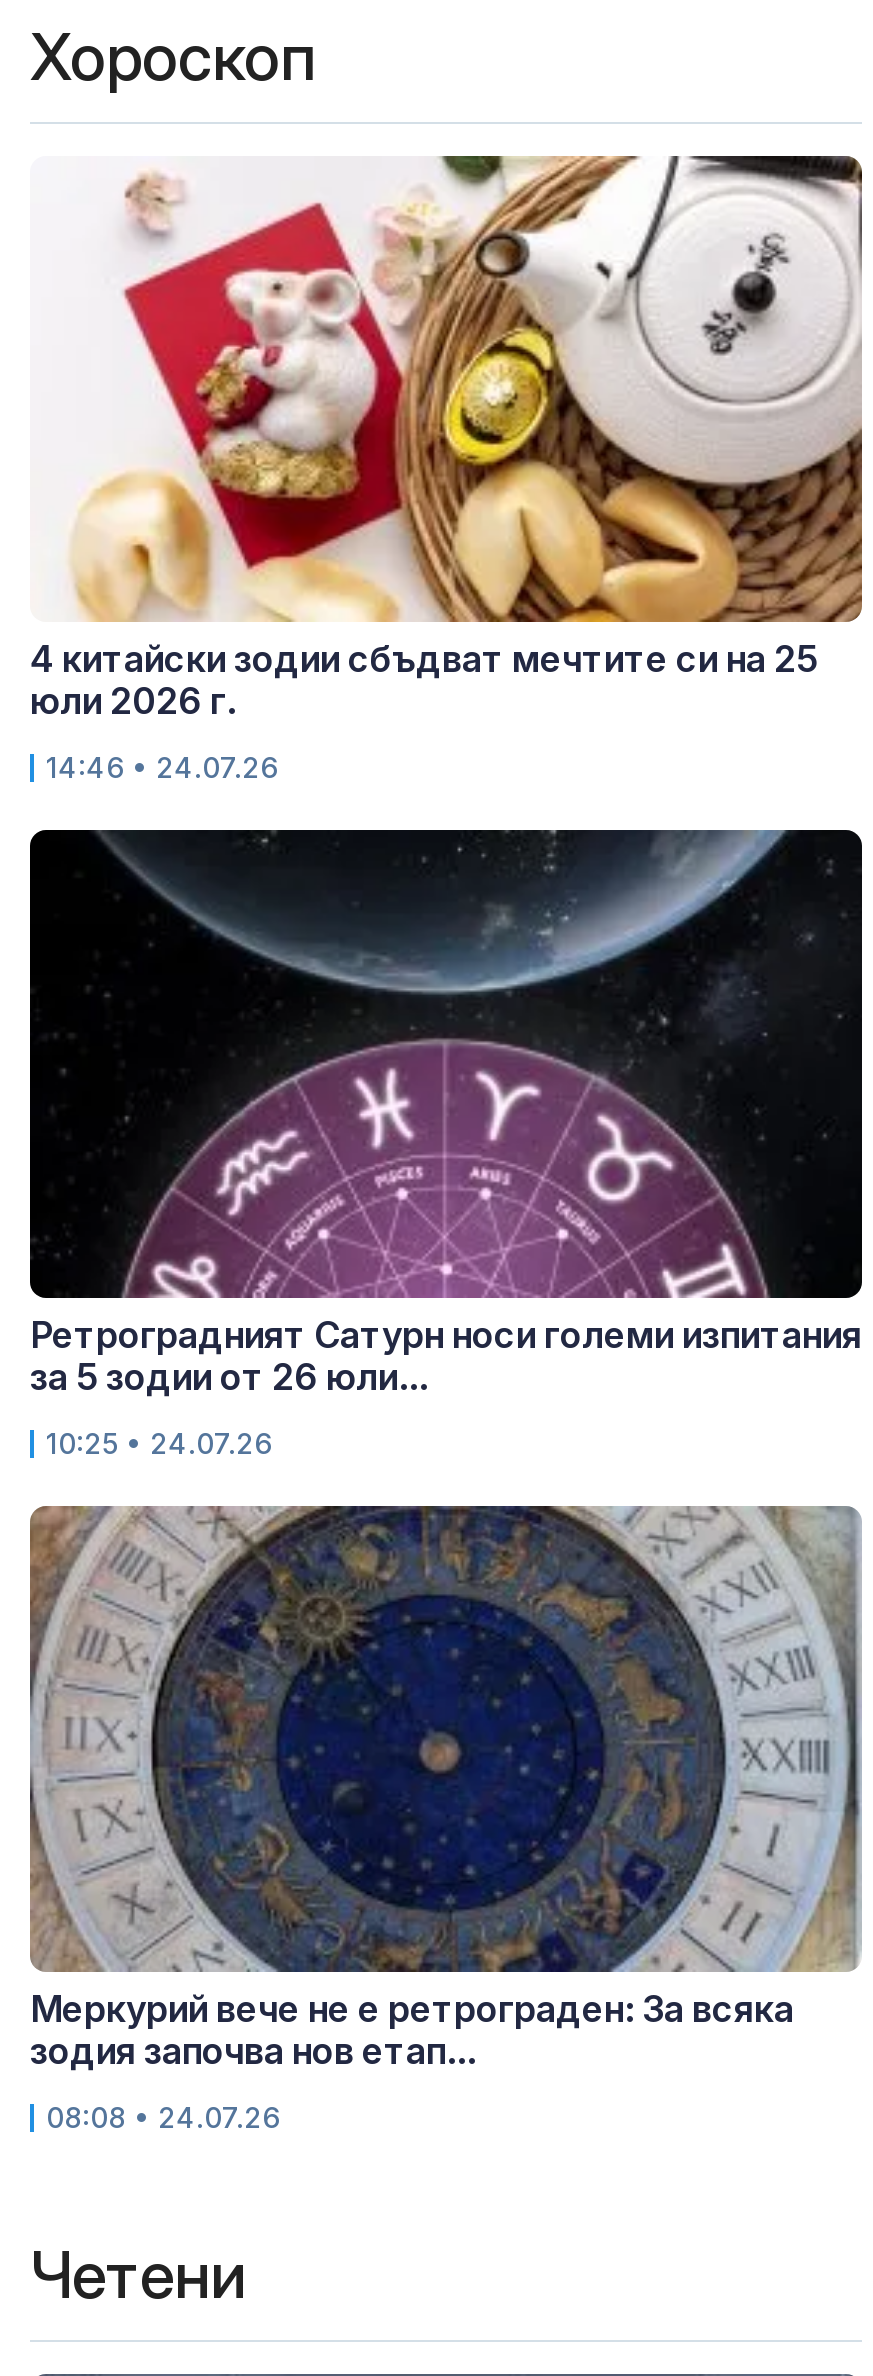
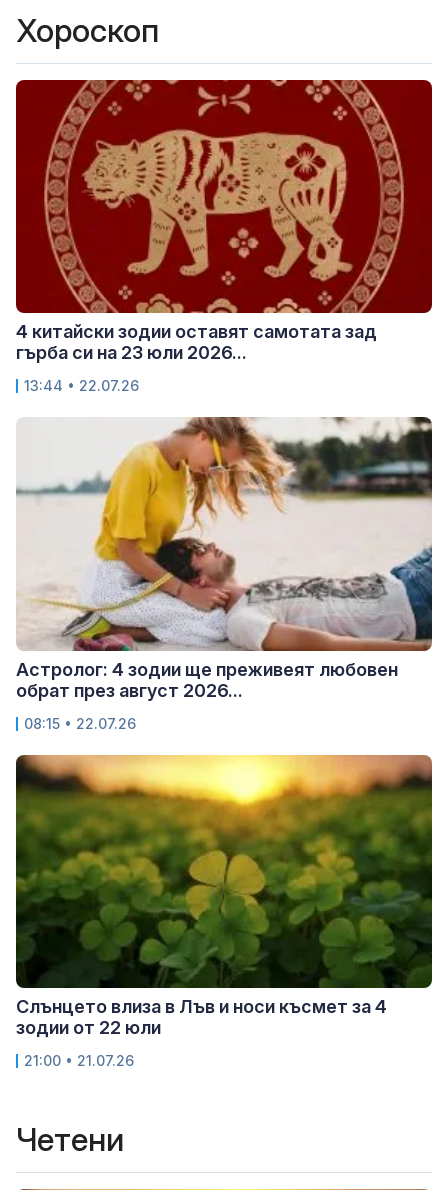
[30,154,864,723] [image] | 4 китайски зодии сбъдват мечтите си на 25 | юли 2026 г. -> [15,79,433,363] [image] | 4 китайски зодии оставят самотата зад | гърба си на 23 юли 2026...
[46,751,278,785] 14:46 • 24.07.26 -> [24,377,139,394] 13:44 • 22.07.26
[28,828,864,1397] [image] | Ретроградният Сатурн носи големи изпитания | за 5 зодии от 26 юли... -> [16,416,433,700] [image] | Астролог: 4 зодии ще преживеят любовен | обрат през август 2026...
[46,1425,272,1459] 10:25 • 24.07.26 -> [24,714,136,731] 08:15 • 22.07.26
[28,1504,862,2072] [image] | Меркурий вече не е ретрограден: За всяка | зодия започва нов етап... -> [15,754,433,1038] [image] | Слънцето влиза в Лъв и носи късмет за 4 | зодии от 22 юли
[46,2100,280,2134] 08:08 • 24.07.26 -> [24,1052,134,1069] 21:00 • 21.07.26

